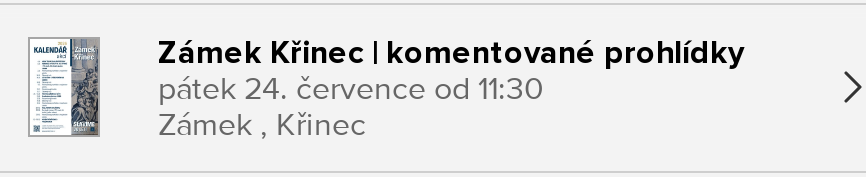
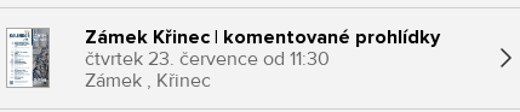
[158,69,544,109] pátek 24. července od 11:30 -> [85,47,330,71] čtvrtek 23. července od 11:30

